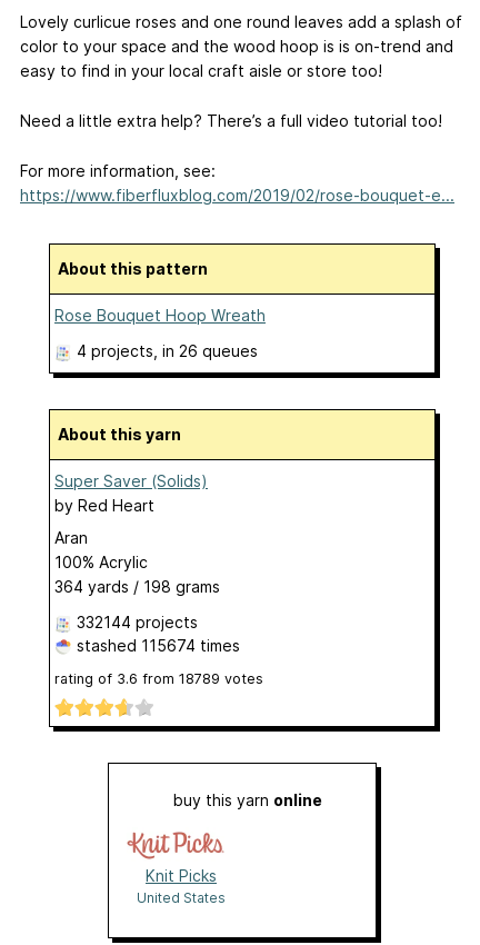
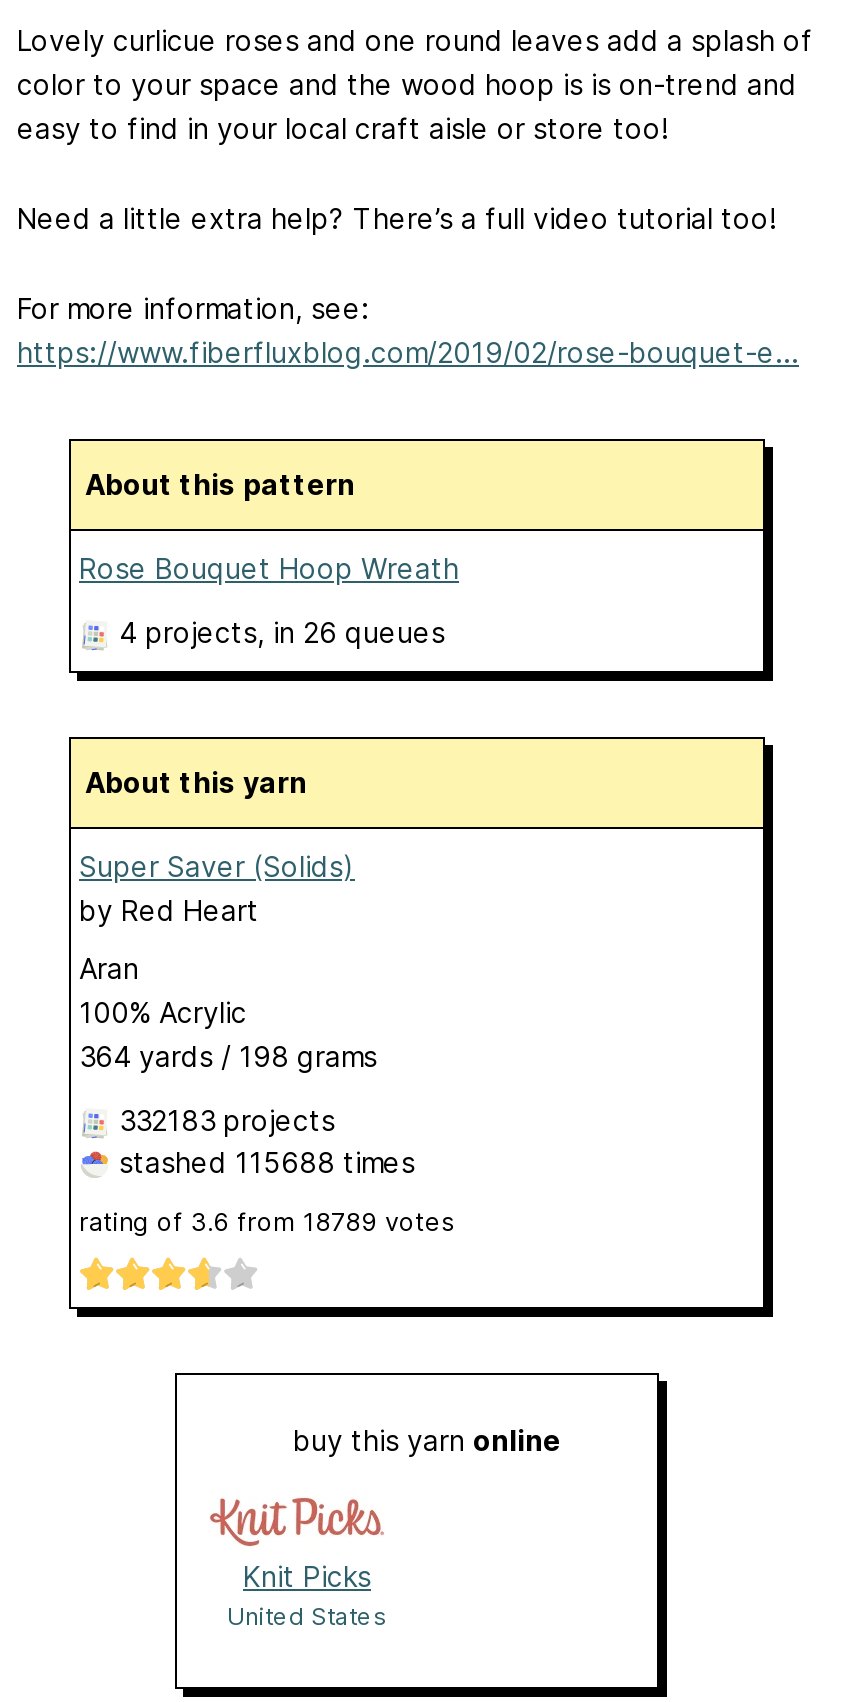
[77,612,198,631] 332144 projects -> [119,1103,335,1137] 332183 projects
[72,636,240,655] stashed 115674 times -> [111,1145,415,1179] stashed 115688 times

